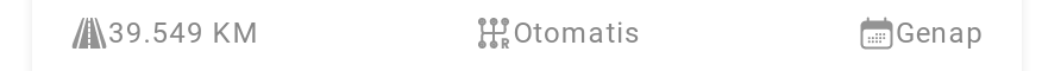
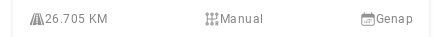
[108,17,640,50] 39.549 KM | Otomatis -> [45,12,263,26] 26.705 KM | Manual

